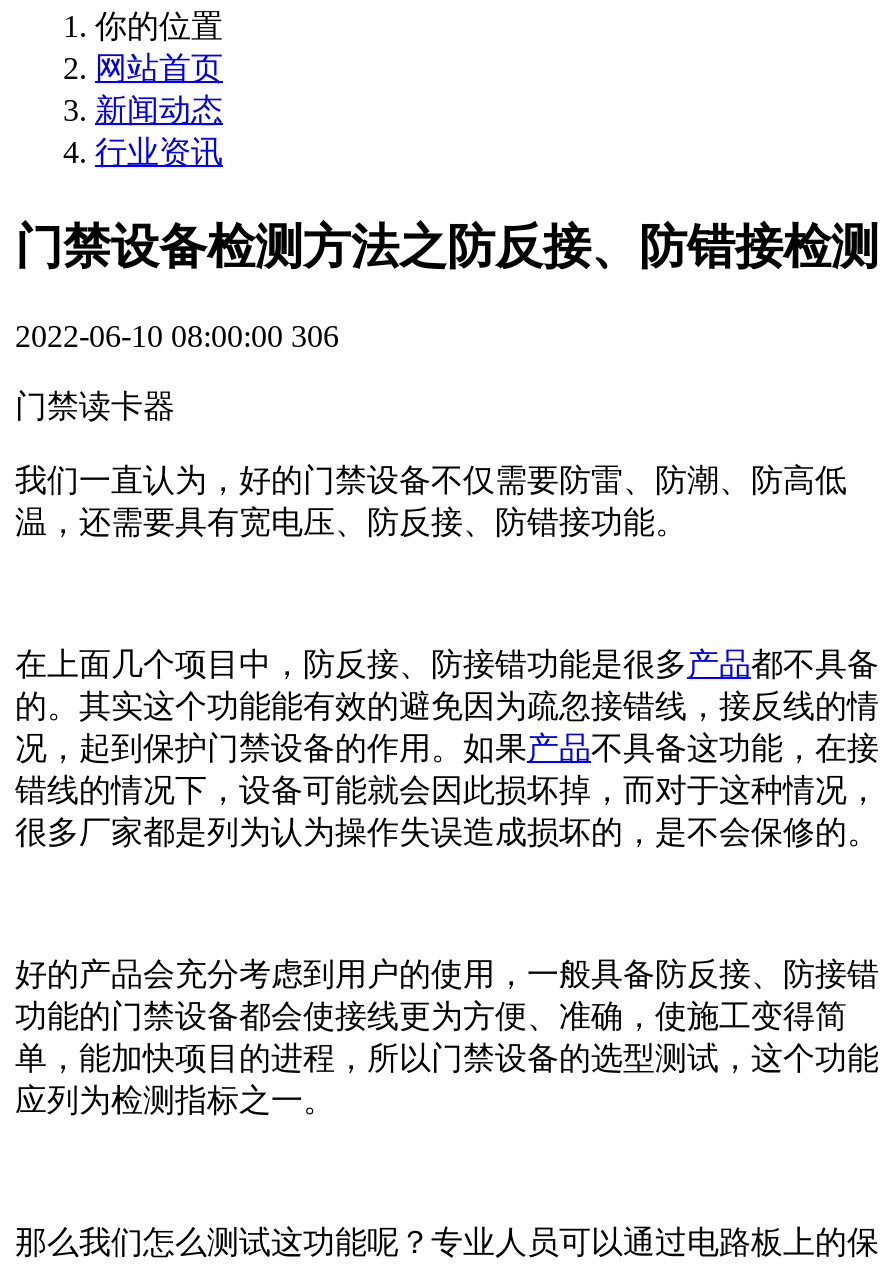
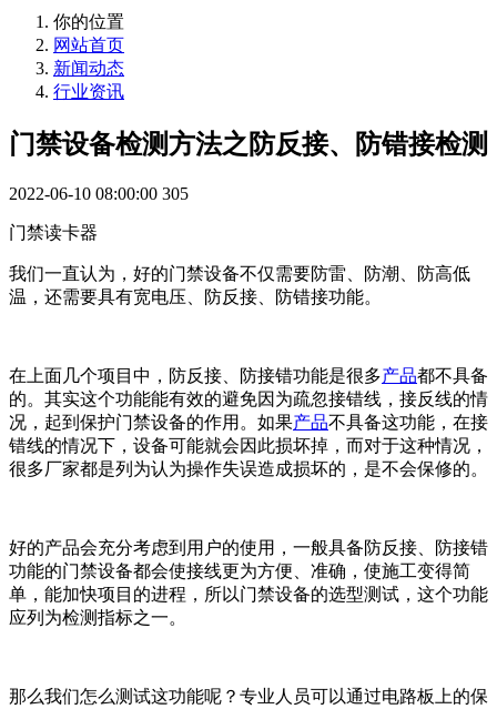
[15,319,339,353] 2022-06-10 08:00:00 306 -> [9,184,189,203] 2022-06-10 08:00:00 305

